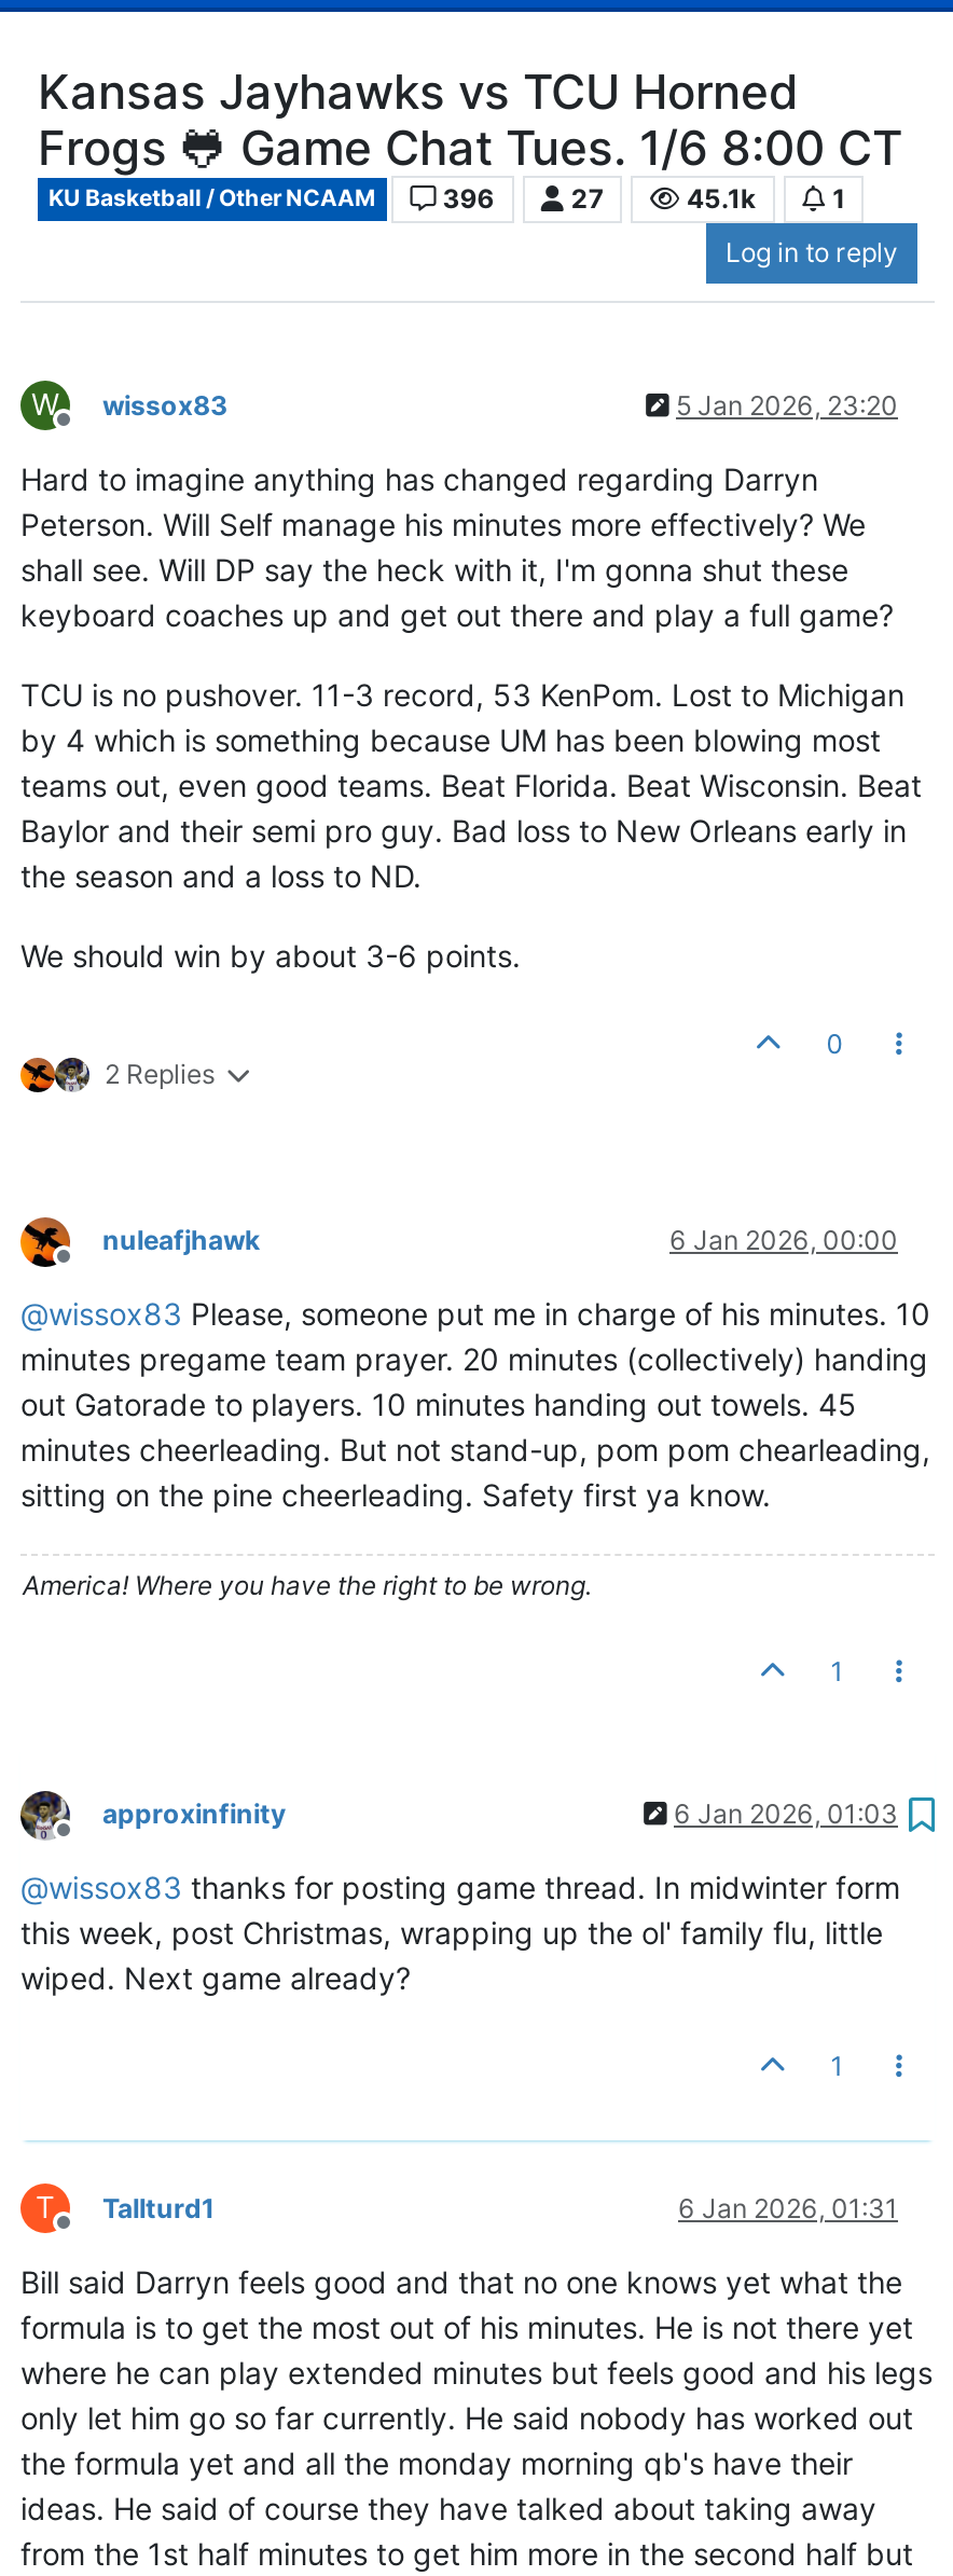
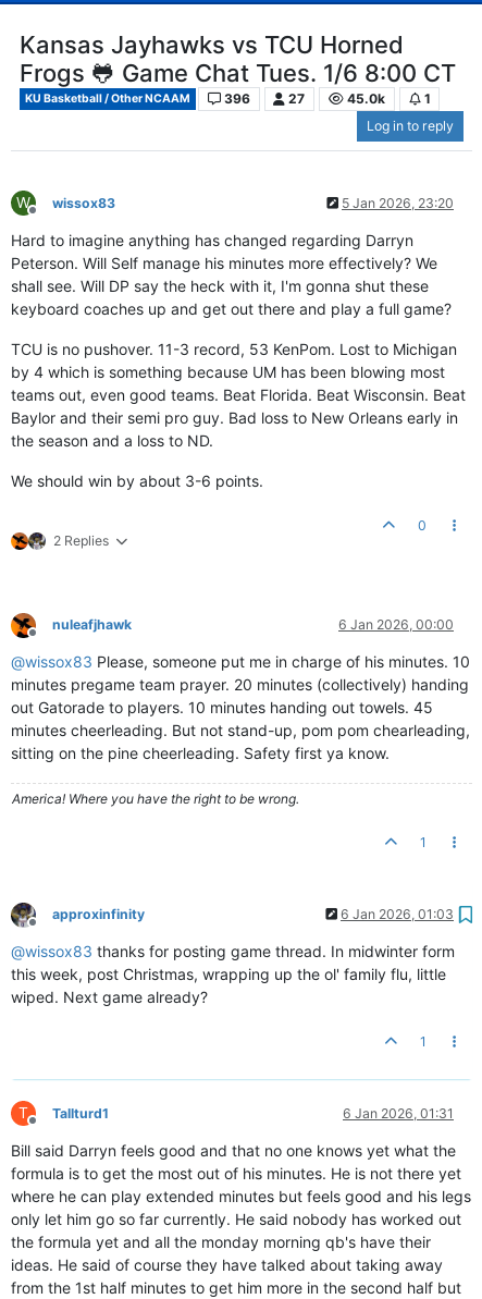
[687,182,756,214] 45.1k -> [347,90,385,107] 45.0k

